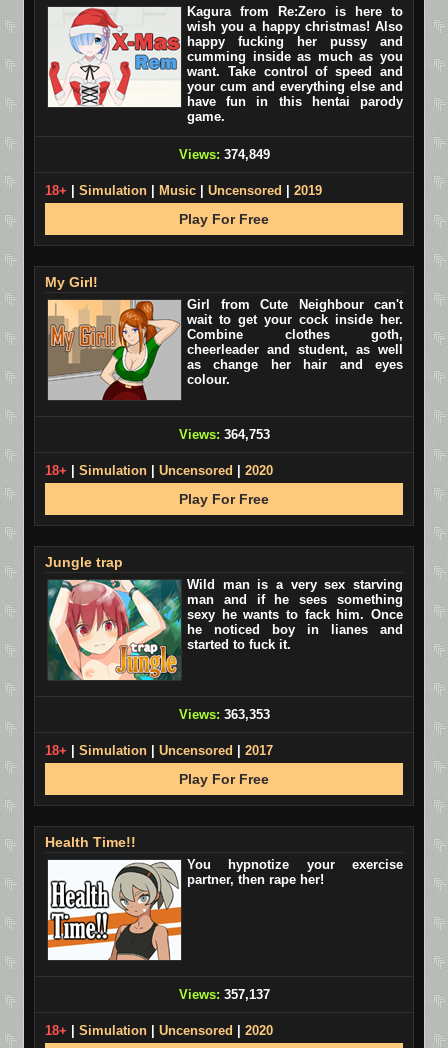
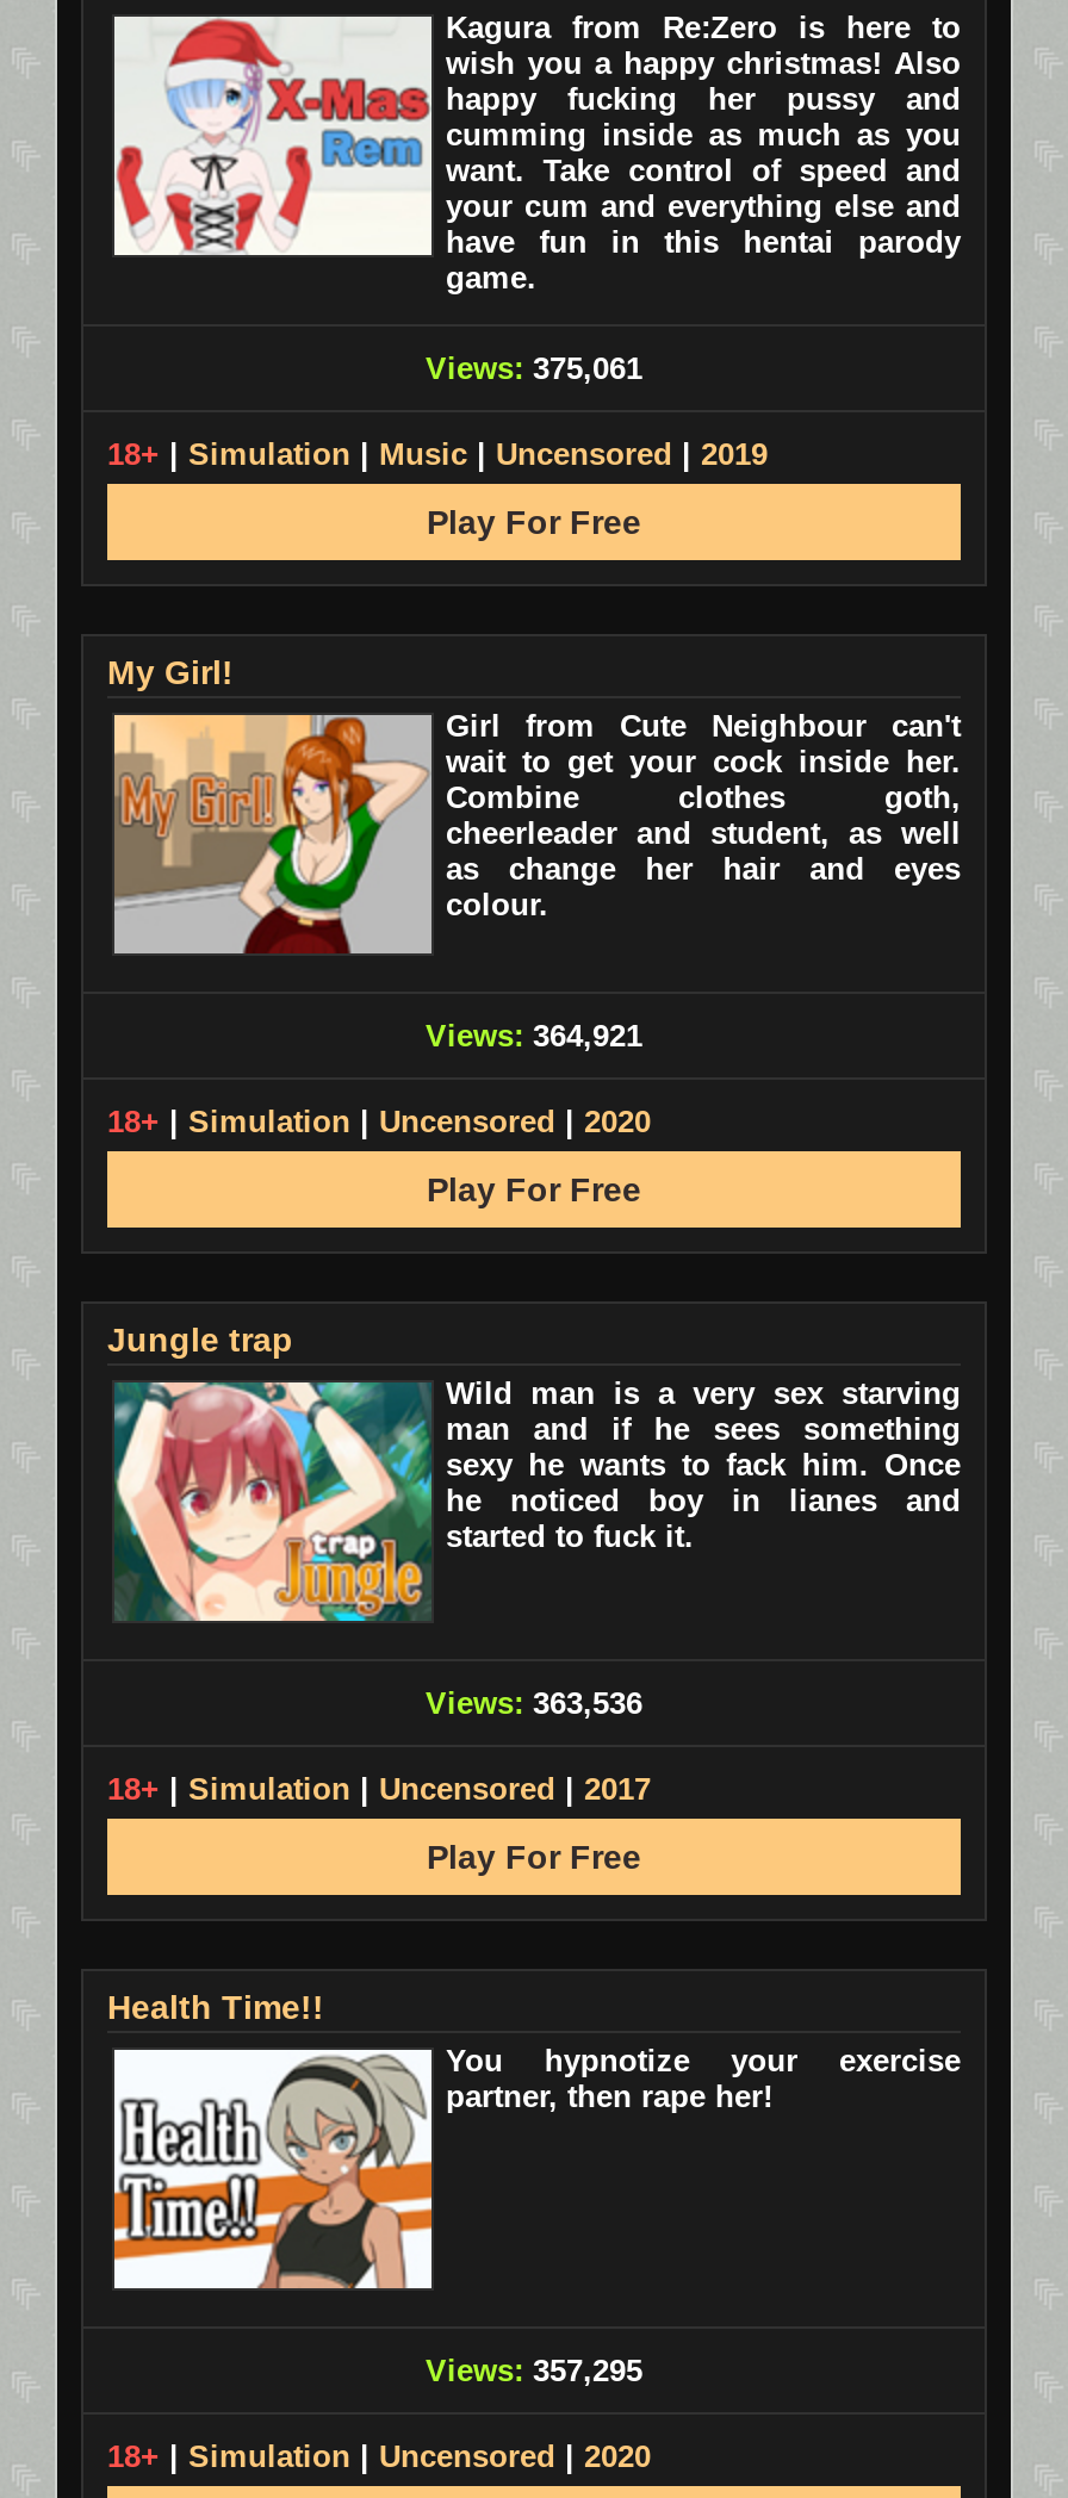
[178,147,269,162] Views: 374,849 -> [426,350,642,386] Views: 375,061
[178,427,269,442] Views: 364,753 -> [426,1018,642,1054] Views: 364,921
[178,707,269,722] Views: 363,353 -> [426,1685,642,1721] Views: 363,536
[178,987,269,1002] Views: 357,137 -> [426,2353,642,2388] Views: 357,295

